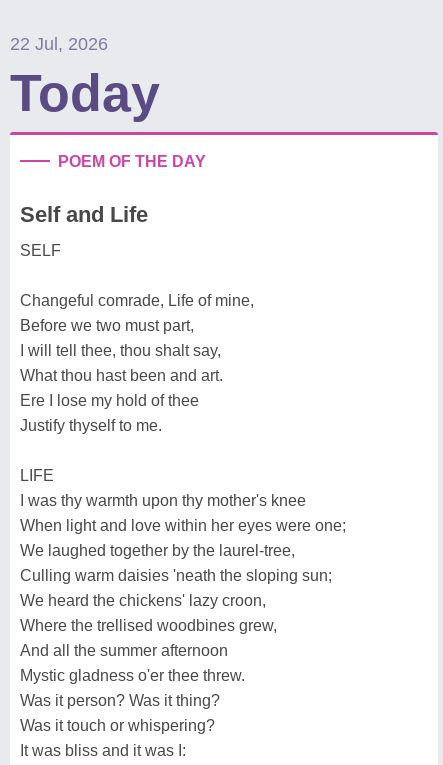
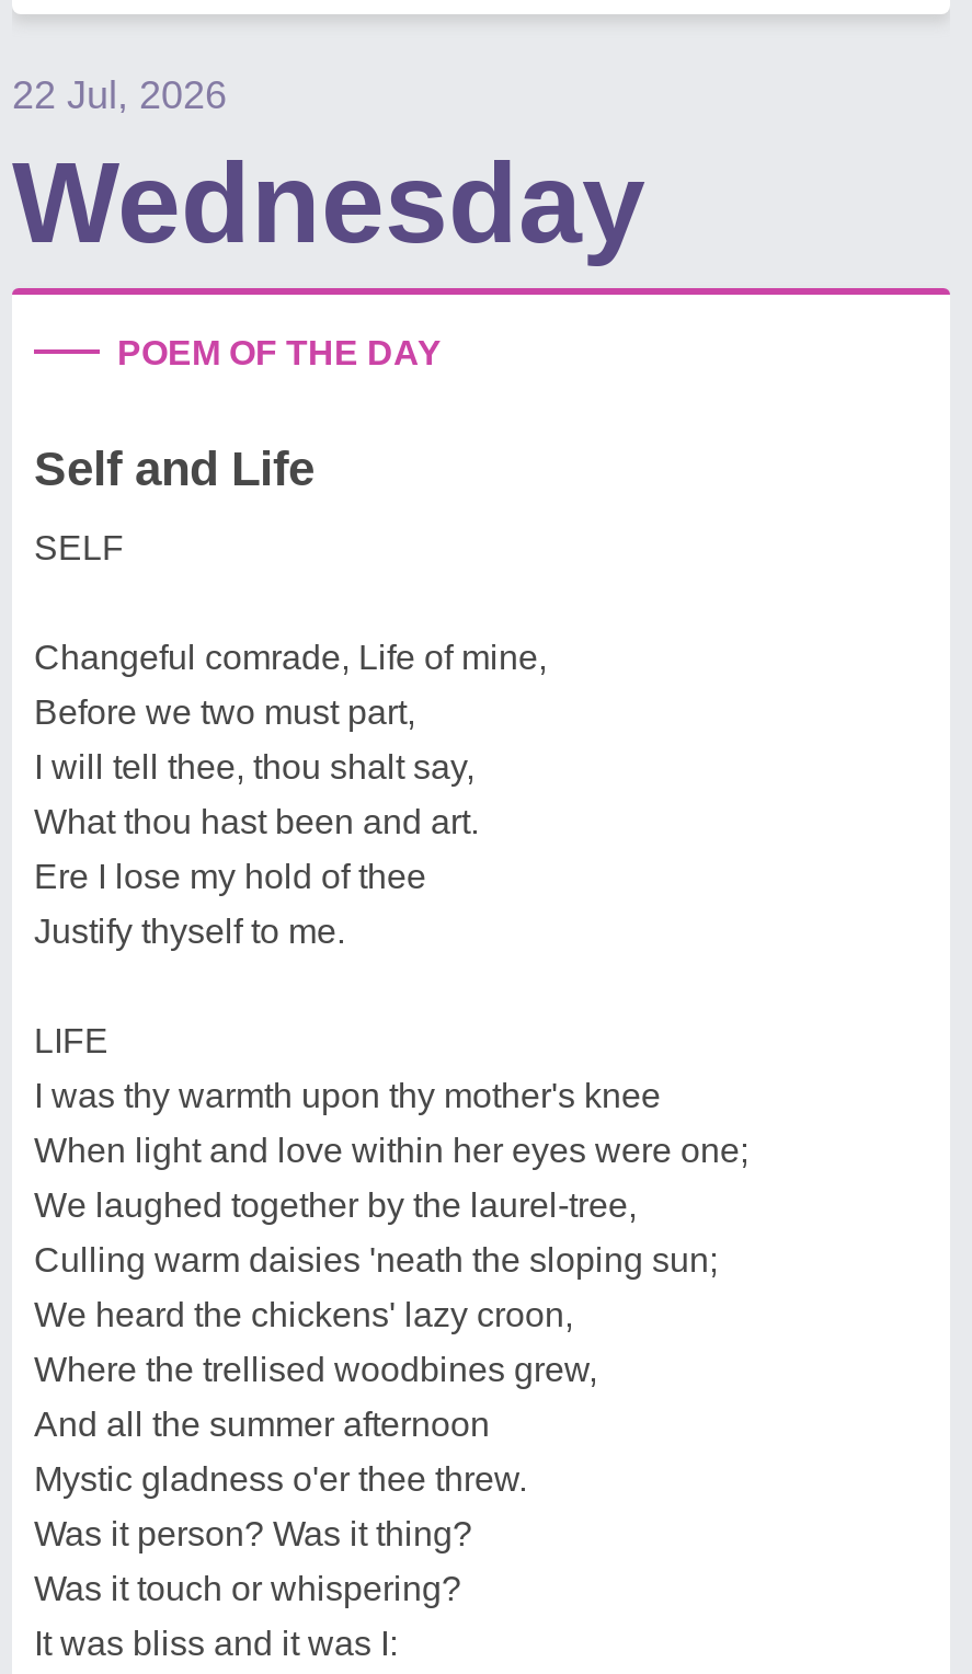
[10,64,160,122] Today -> [12,139,645,266] Wednesday

